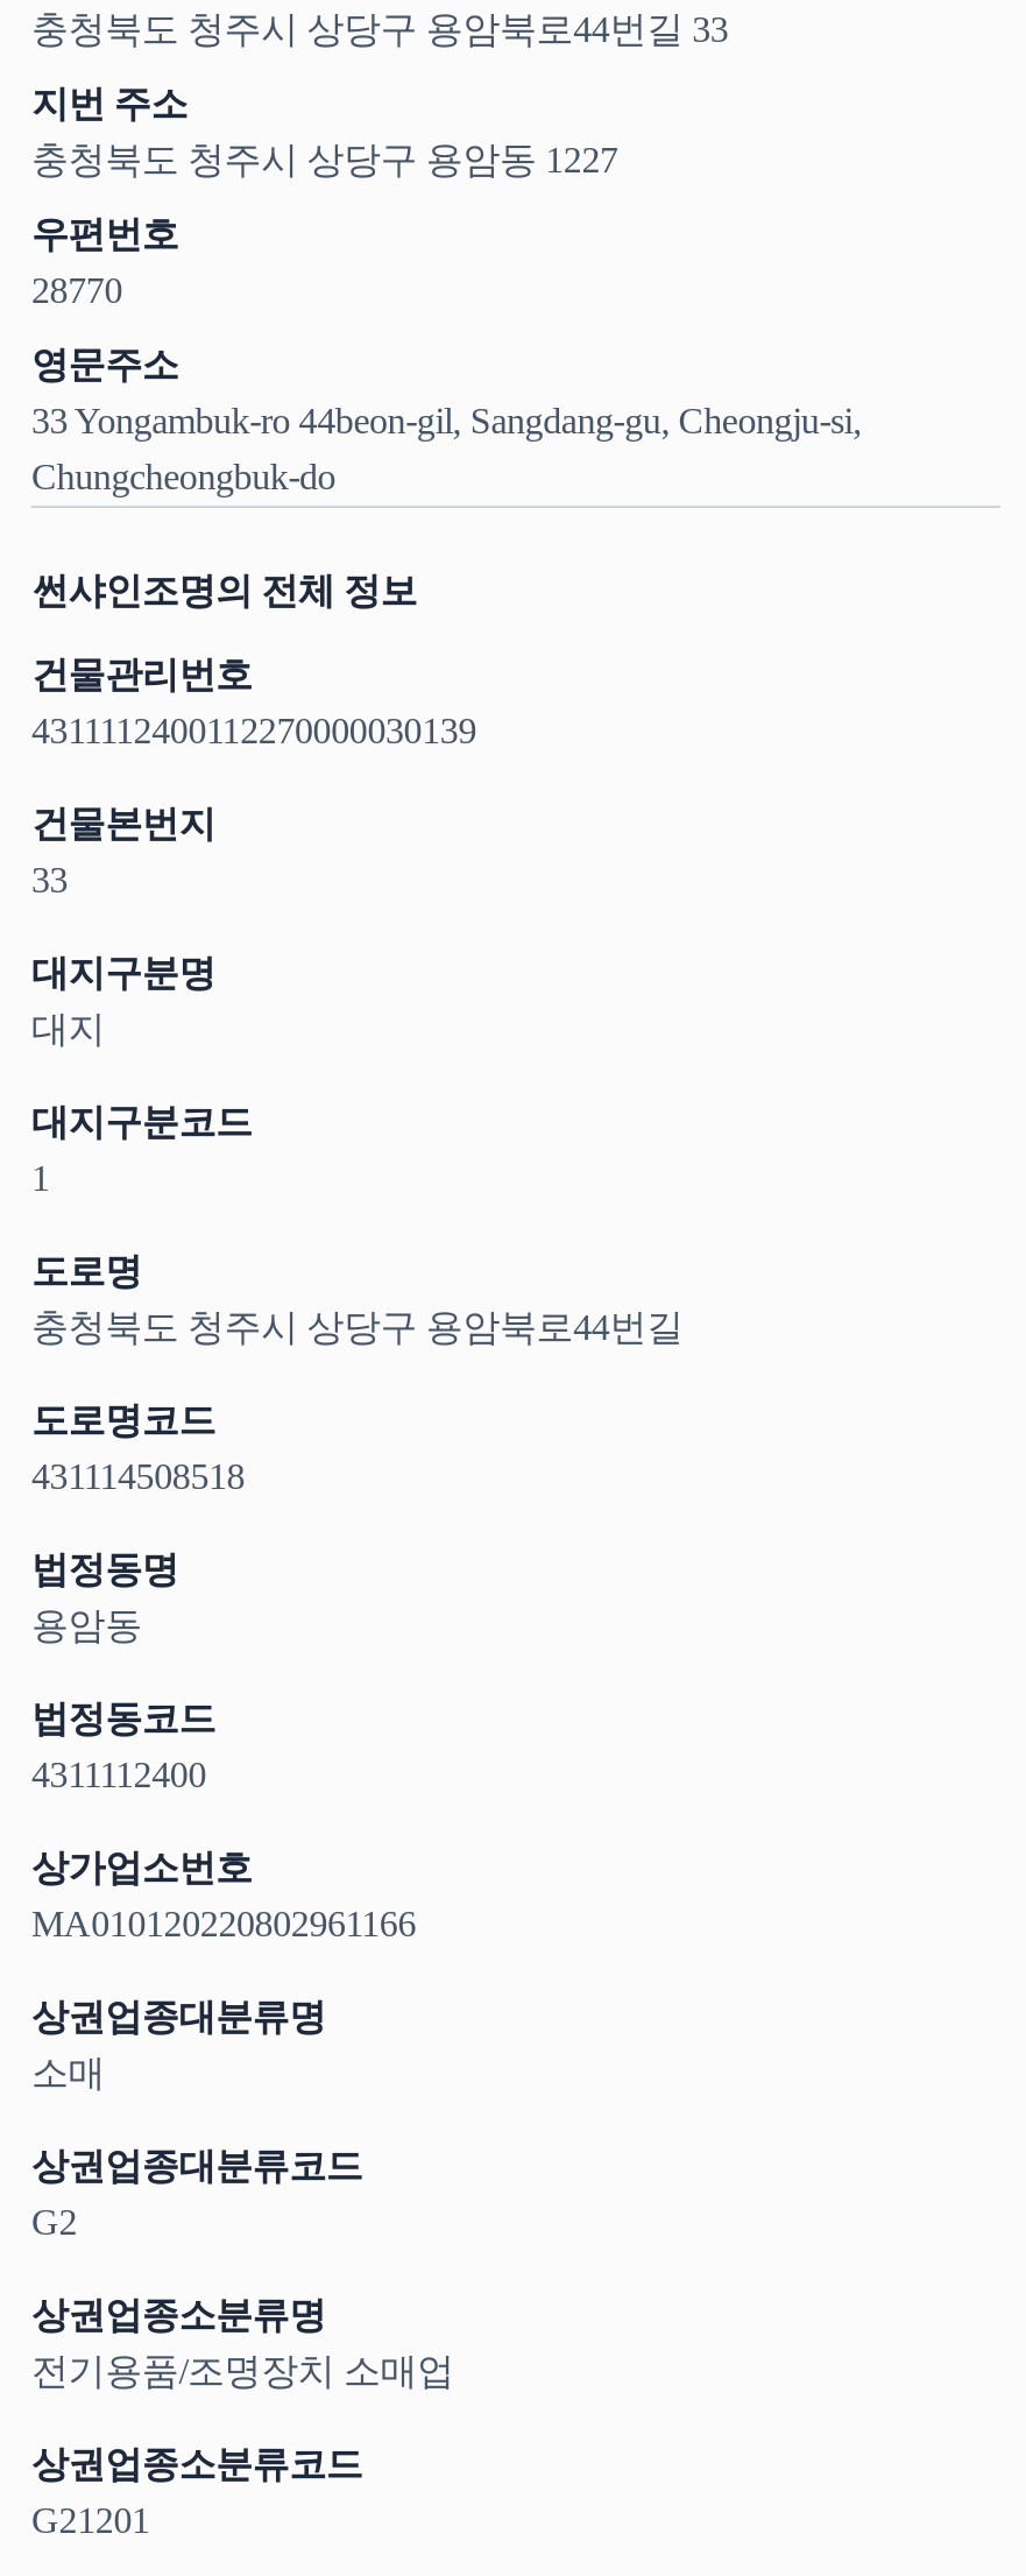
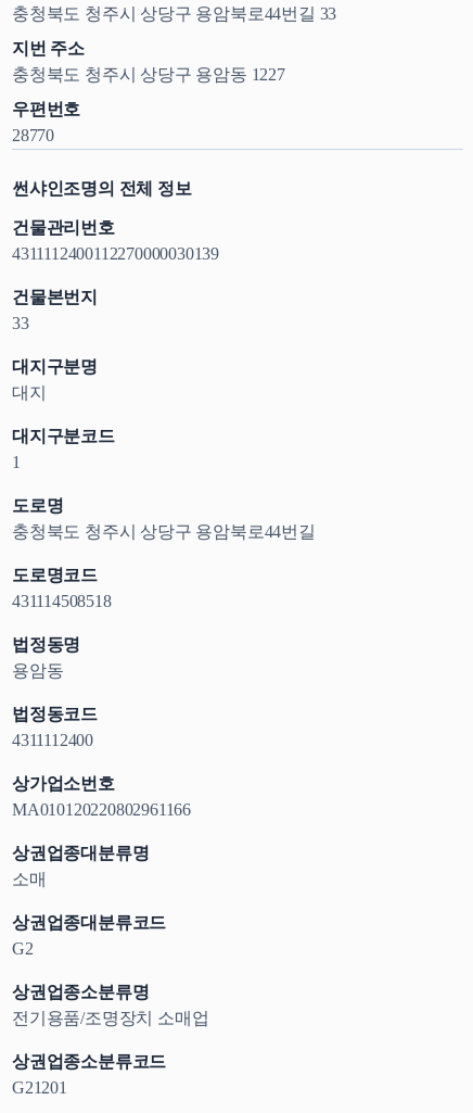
[31,345,862,496] 영문주소 | 33 Yongambuk-ro 44beon-gil, Sangdang-gu, Cheongju-si, | Chungcheongbuk-do -> none

